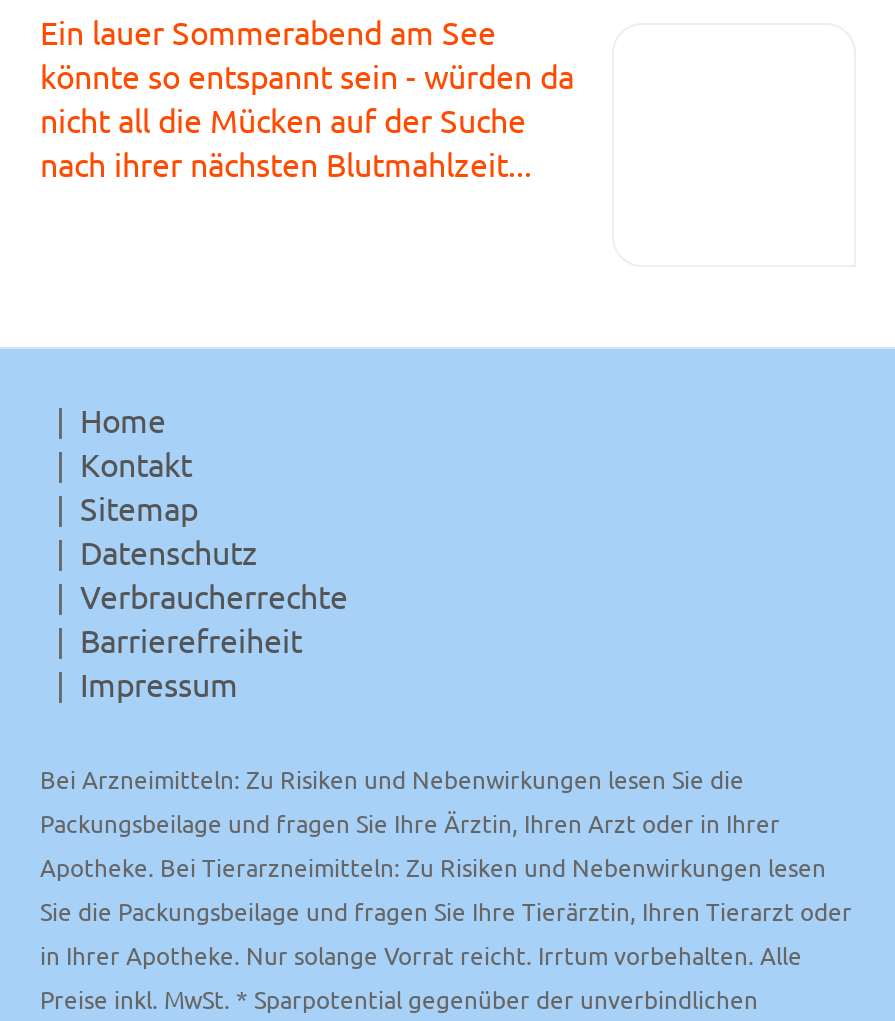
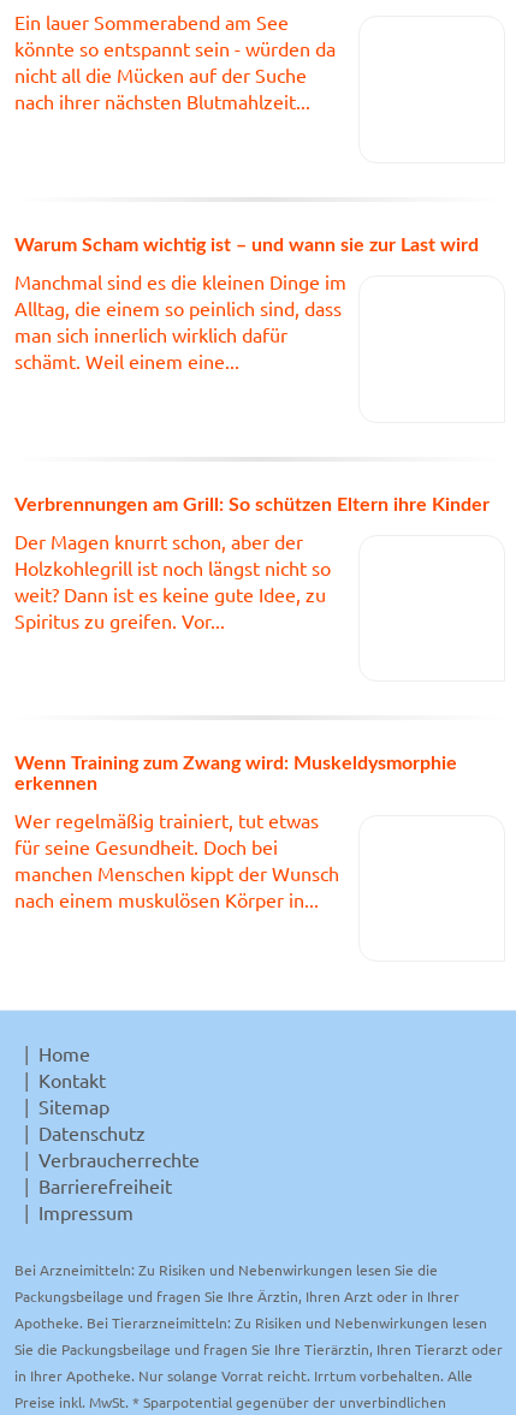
none -> [14,235,479,372] Warum Scham wichtig ist – und wann sie zur Last wird | Manchmal sind es die kleinen Dinge im | Alltag, die einem so peinlich sind, dass | man sich innerlich wirklich dafür | schämt. Weil einem eine...
none -> [14,495,490,632] Verbrennungen am Grill: So schützen Eltern ihre Kinder | Der Magen knurrt schon, aber der | Holzkohlegrill ist noch längst nicht so | weit? Dann ist es keine gute Idee, zu | Spiritus zu greifen. Vor...
none -> [14,754,457,912] Wenn Training zum Zwang wird: Muskeldysmorphie | erkennen | Wer regelmäßig trainiert, tut etwas | für seine Gesundheit. Doch bei | manchen Menschen kippt der Wunsch | nach einem muskulösen Körper in...

